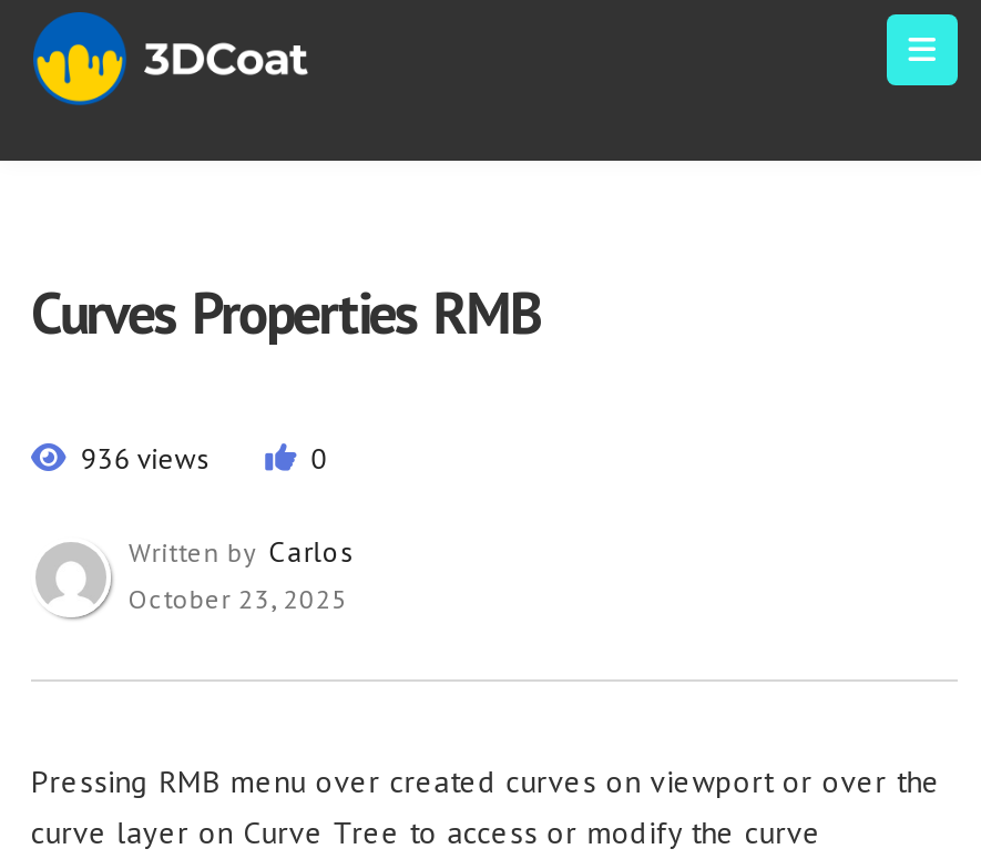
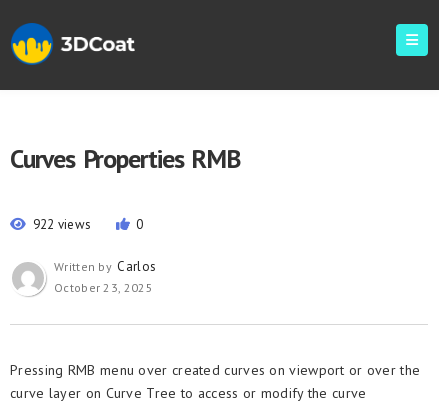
[81,440,211,478] 936 views -> [33,216,91,233] 922 views

